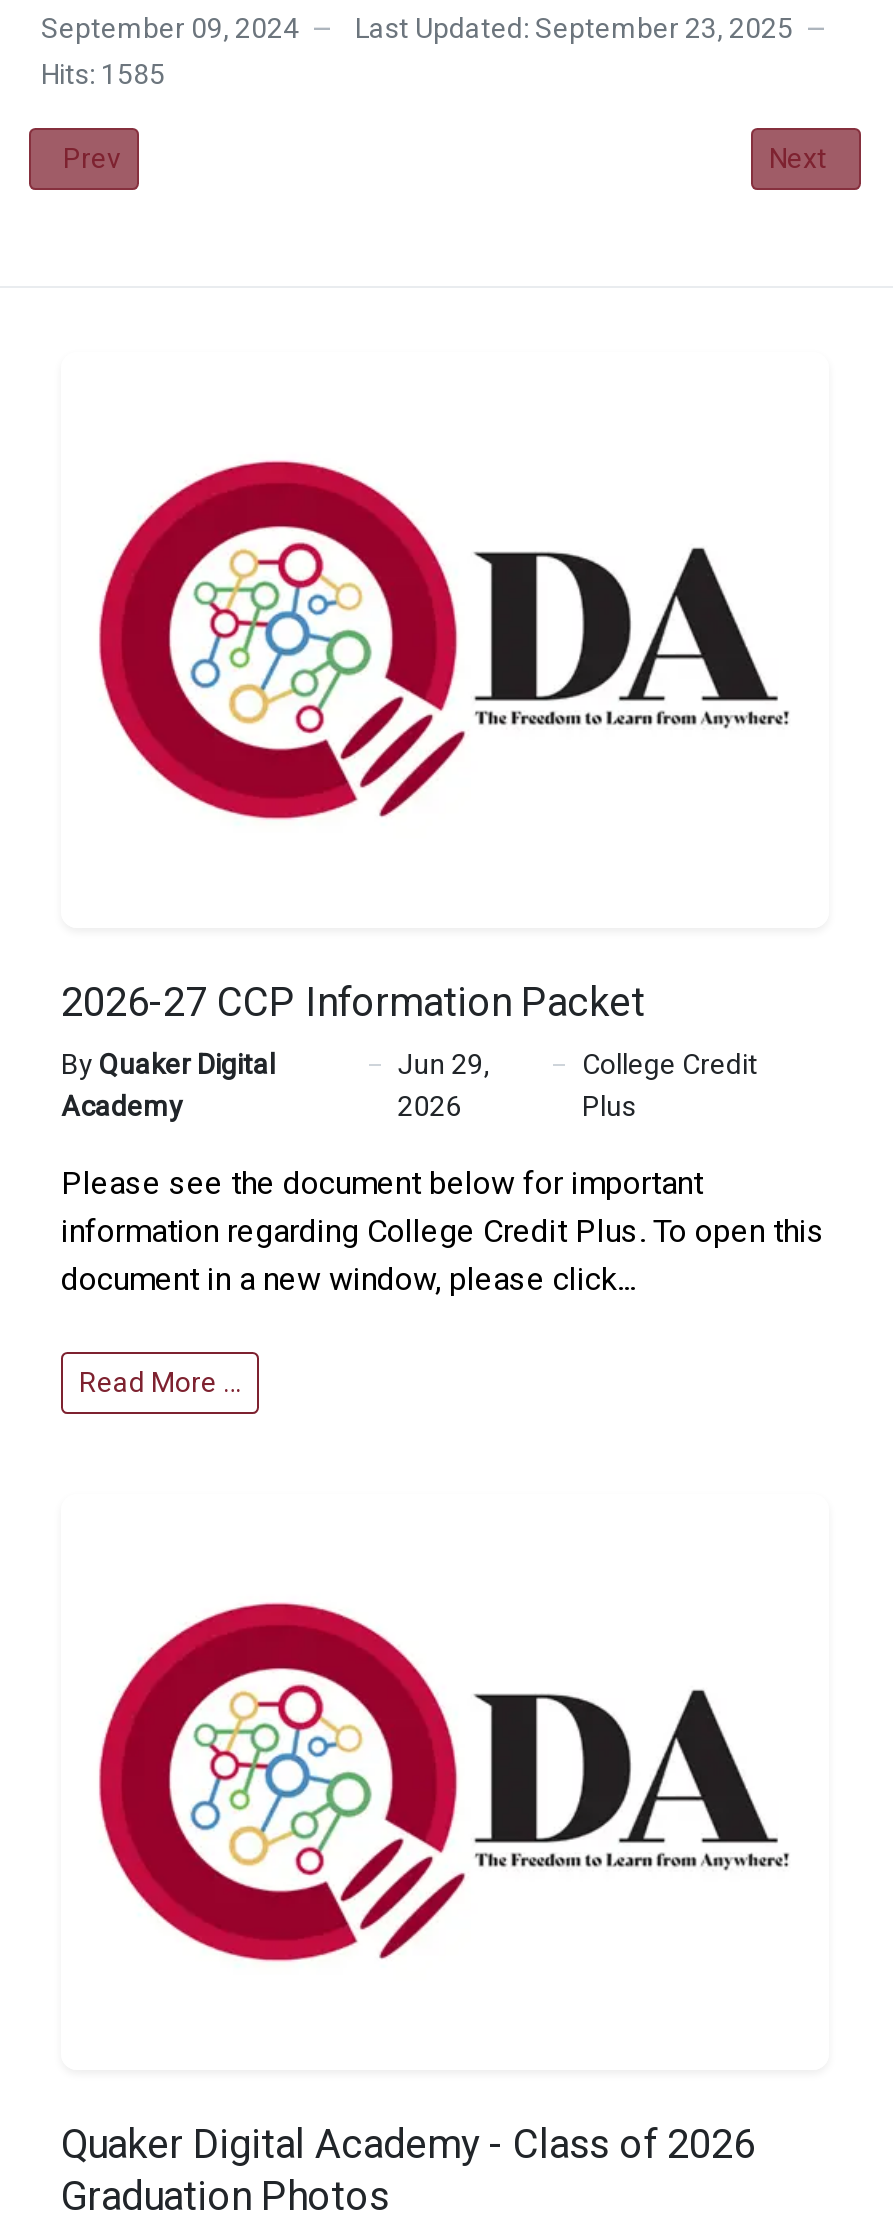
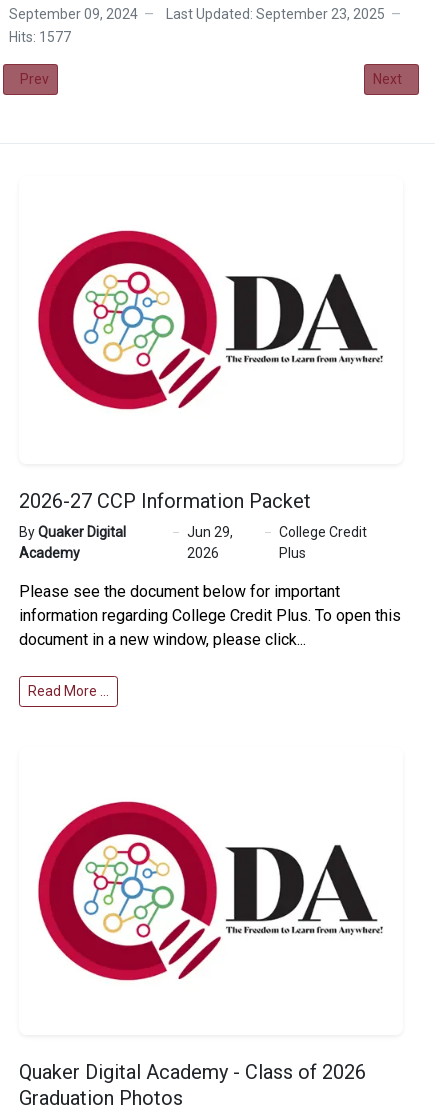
[41,57,165,89] Hits: 1585 -> [9,28,71,44] Hits: 1577

